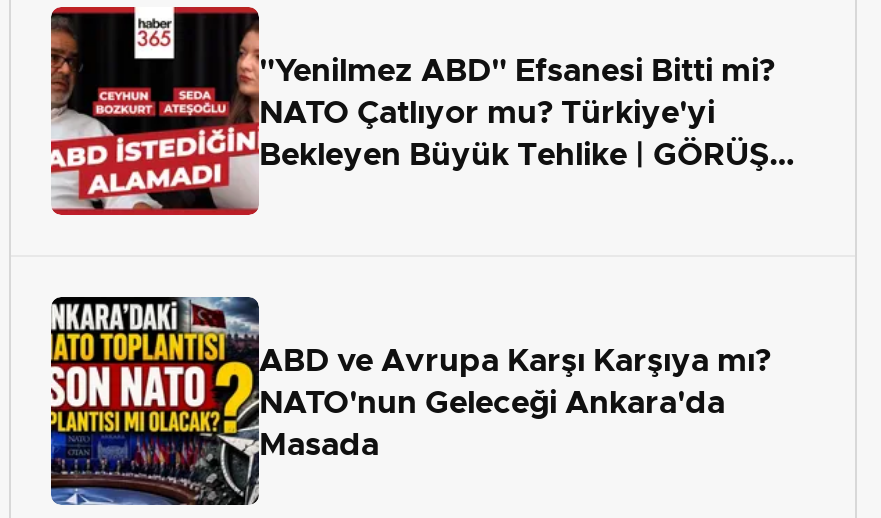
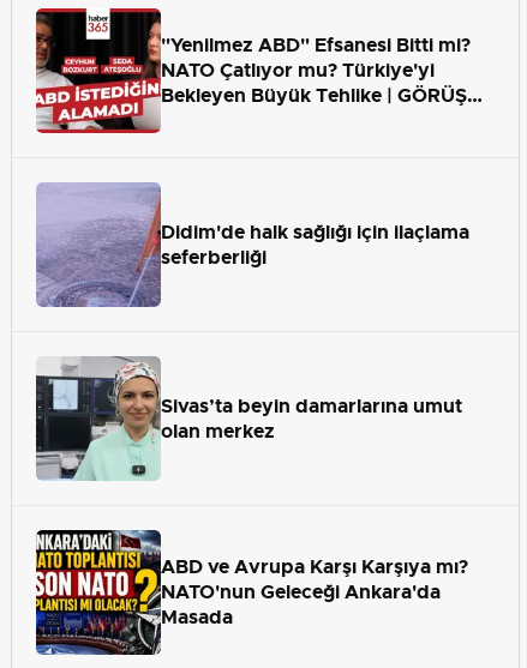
none -> [35,356,462,481] [image] | Sivas’ta beyin damarlarına umut | olan merkez
none -> [36,182,469,307] [image] | Didim'de halk sağlığı için ilaçlama | seferberliği

